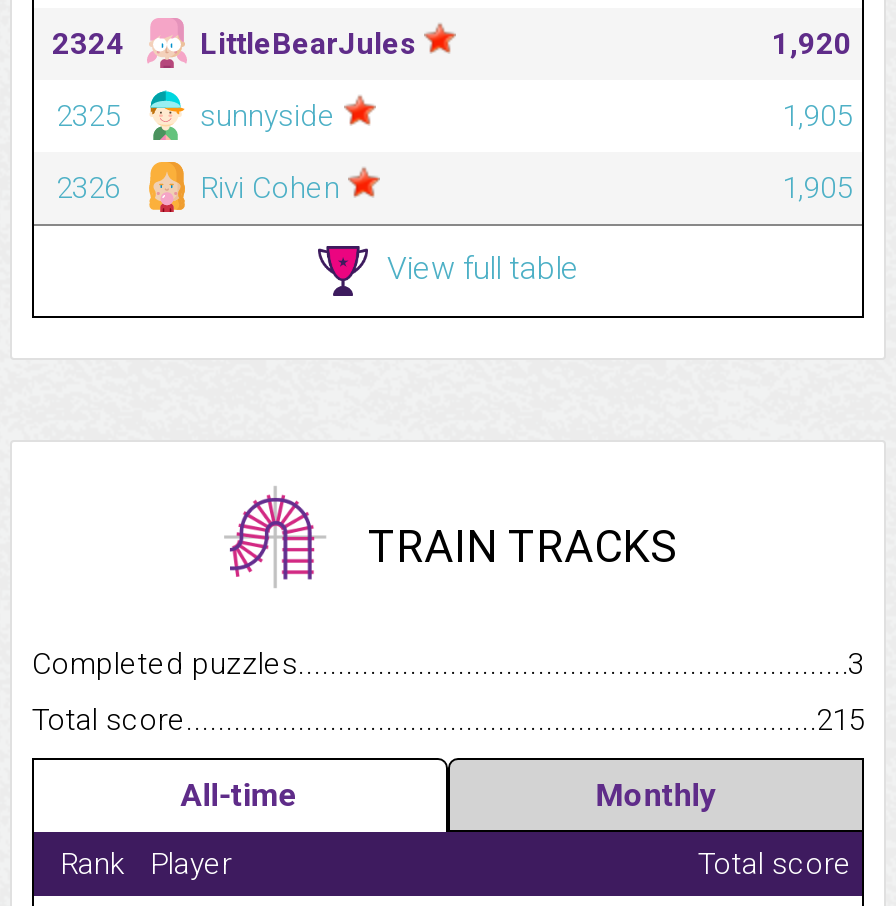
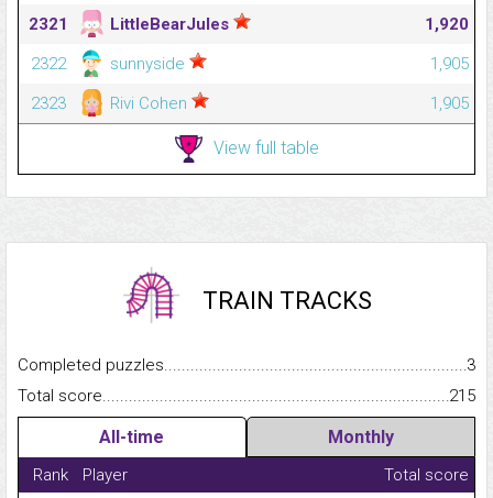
[52,26,424,62] 2324 LittleBearJules -> [29,14,233,34] 2321 LittleBearJules
[56,98,120,134] 2325 -> [31,54,66,74] 2322
[56,170,348,206] 2326 Rivi Cohen -> [31,94,191,113] 2323 Rivi Cohen

